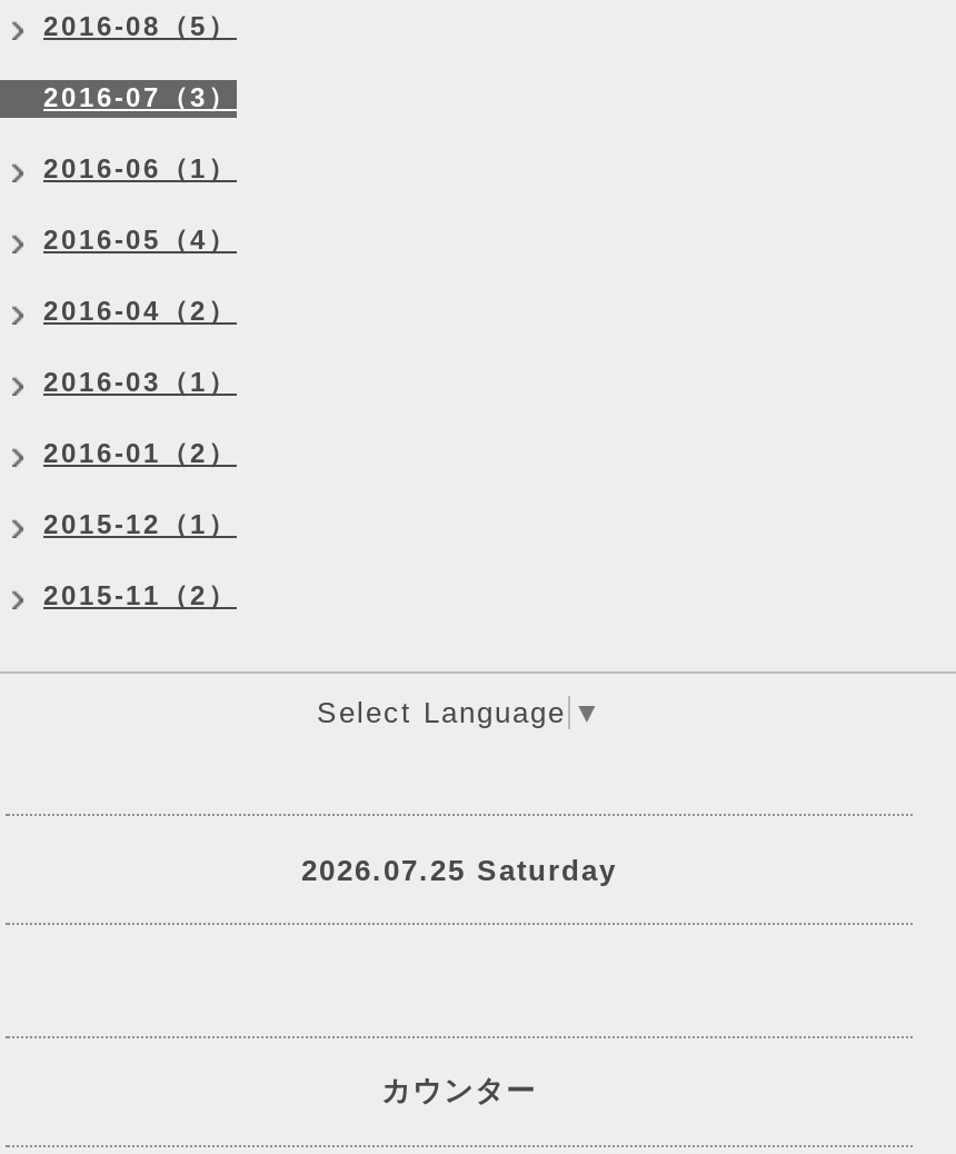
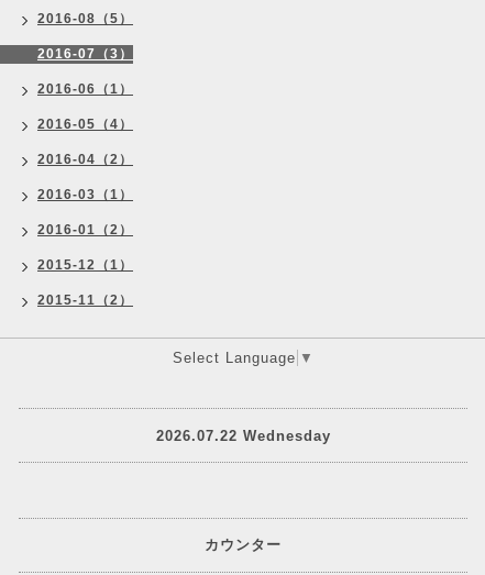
[301,853,617,886] 2026.07.25 Saturday -> [156,427,330,444] 2026.07.22 Wednesday

